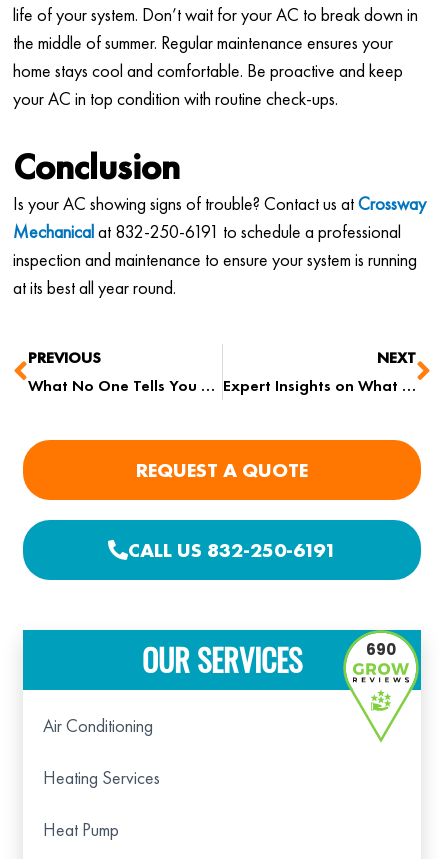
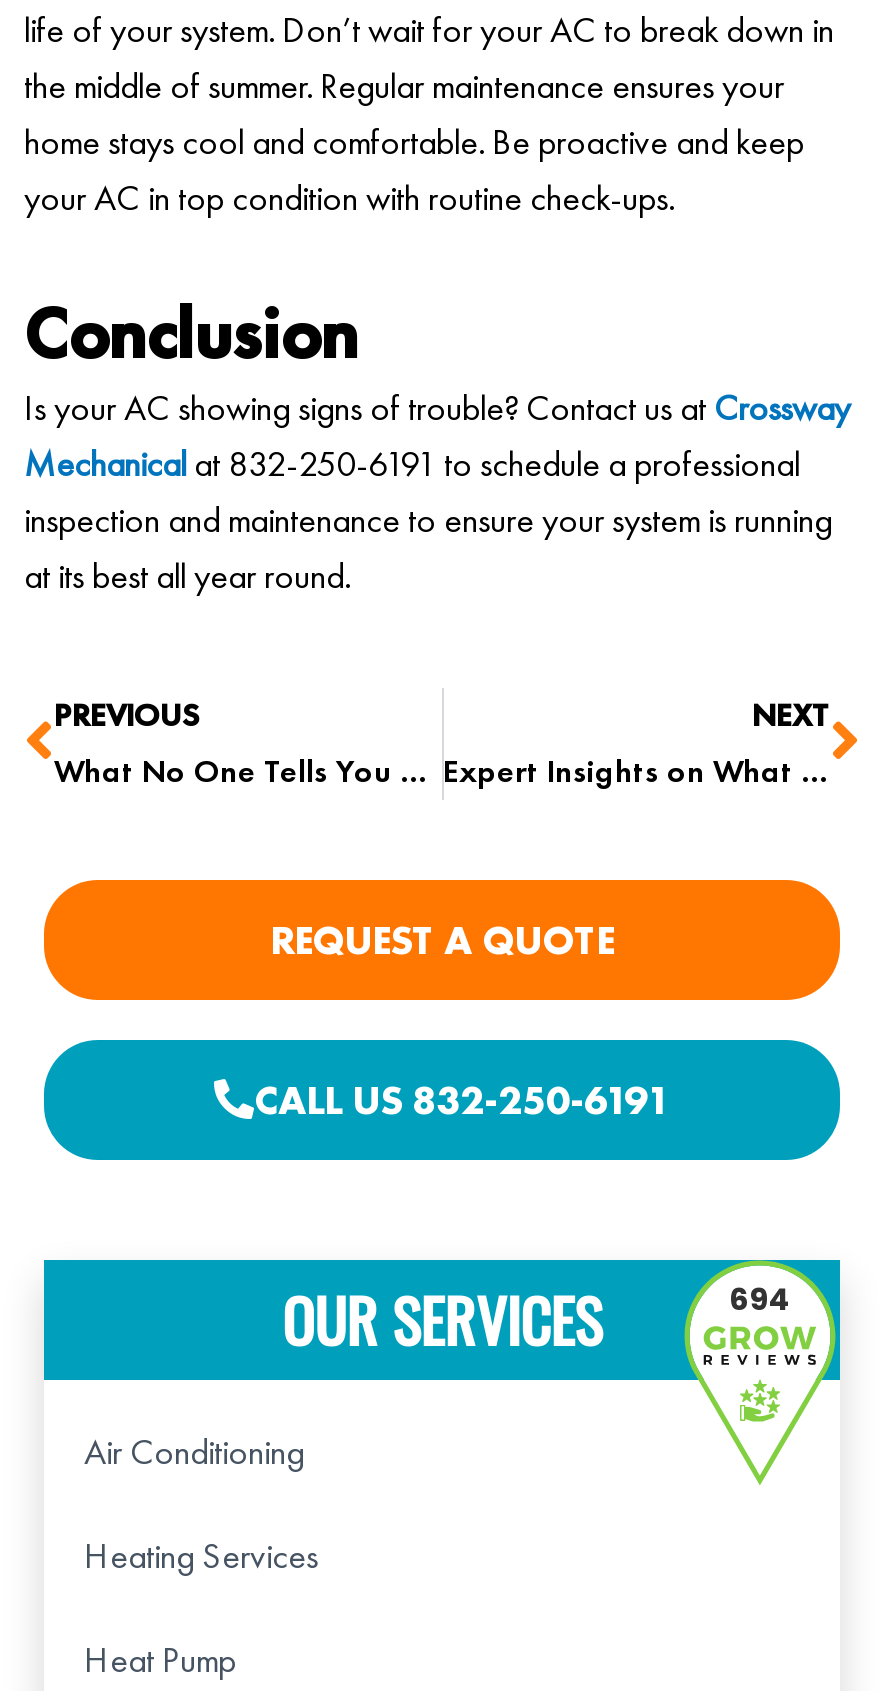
[366,639,396,660] 690 -> [729,1278,791,1320] 694

